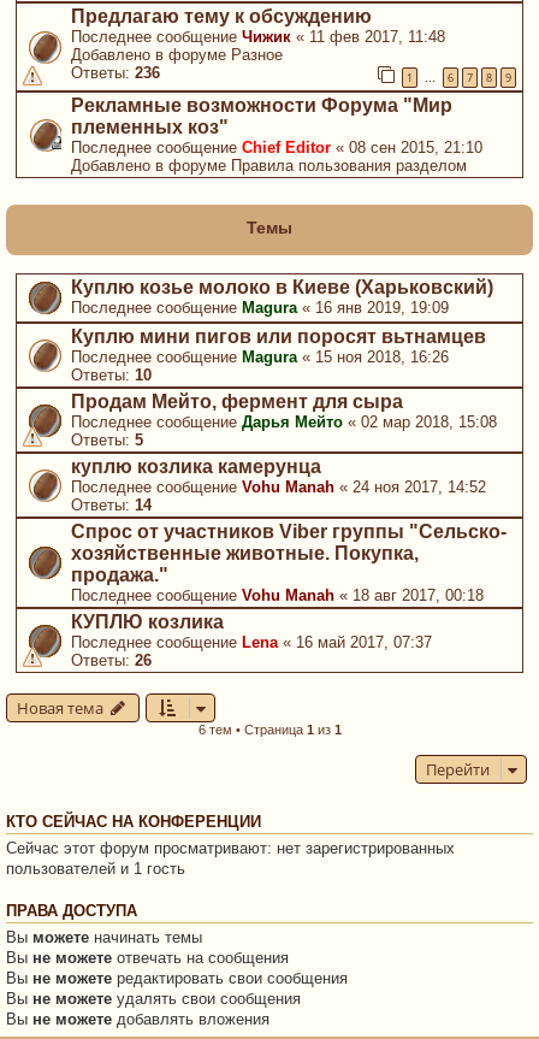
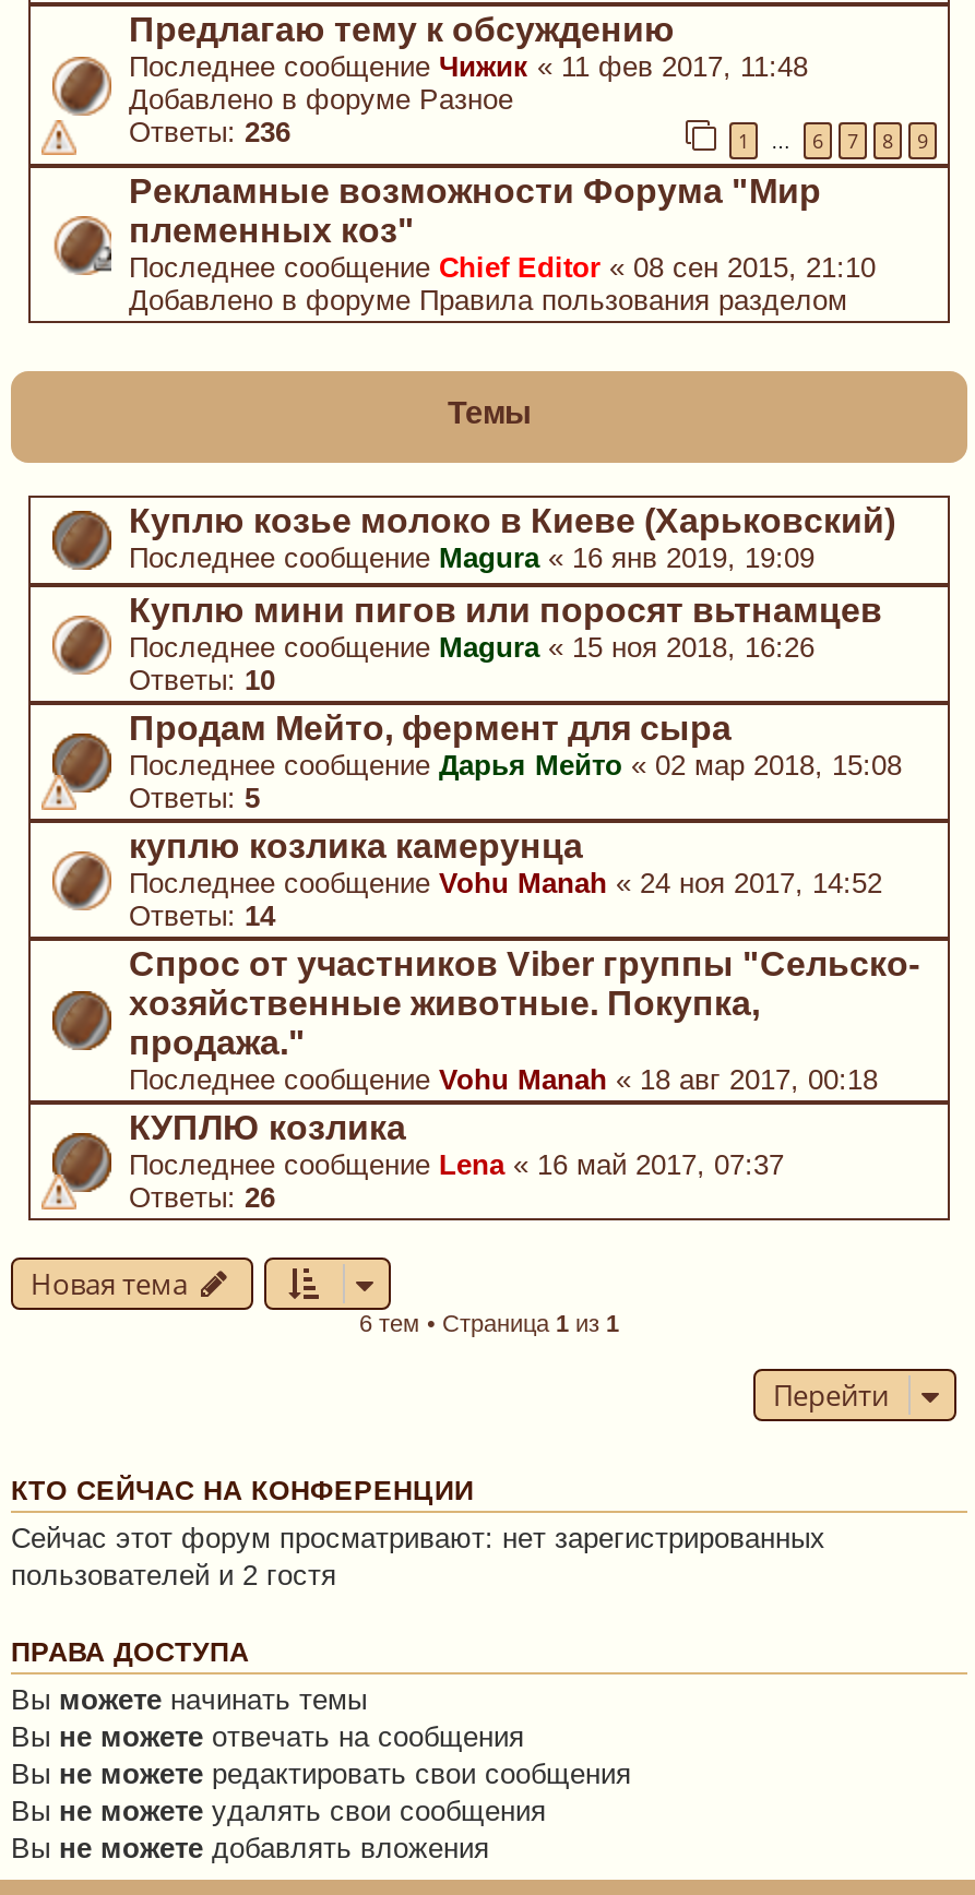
[6,859,185,877] пользователей и 1 гость -> [11,1558,336,1591] пользователей и 2 гостя

